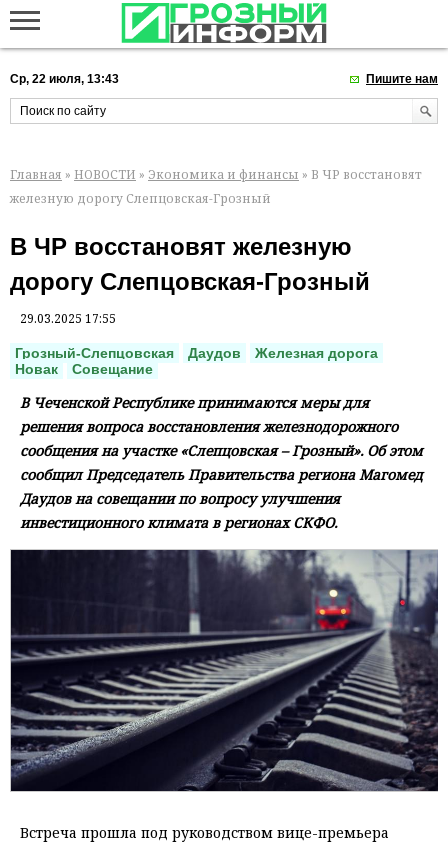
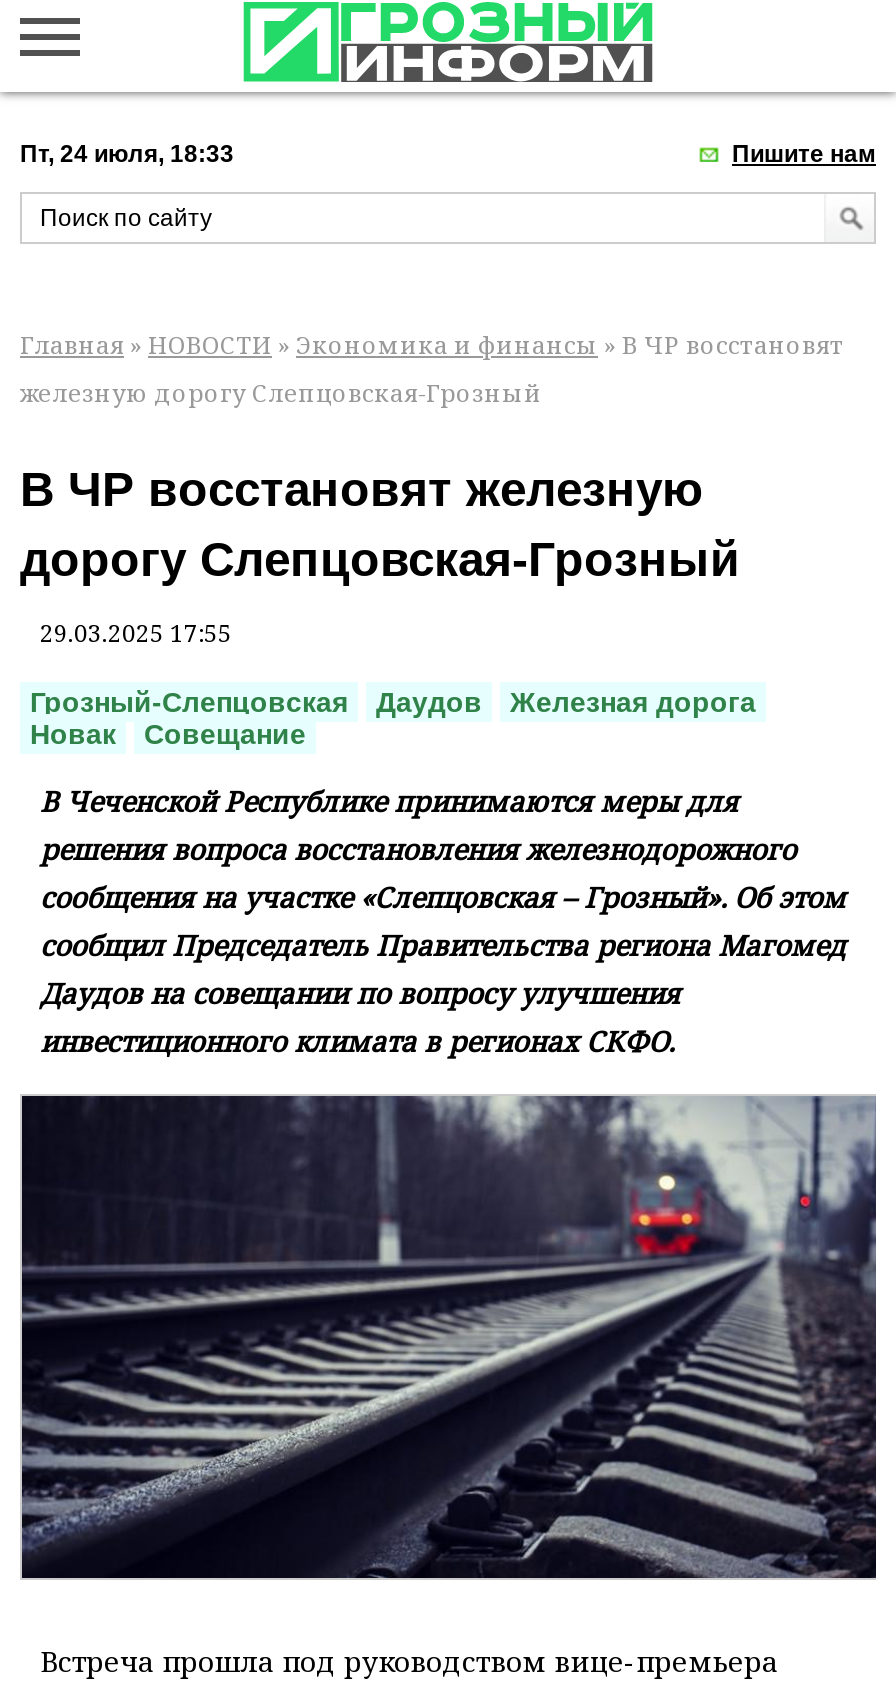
[10,72,119,86] Ср, 22 июля, 13:43 -> [20,140,234,168] Пт, 24 июля, 18:33

